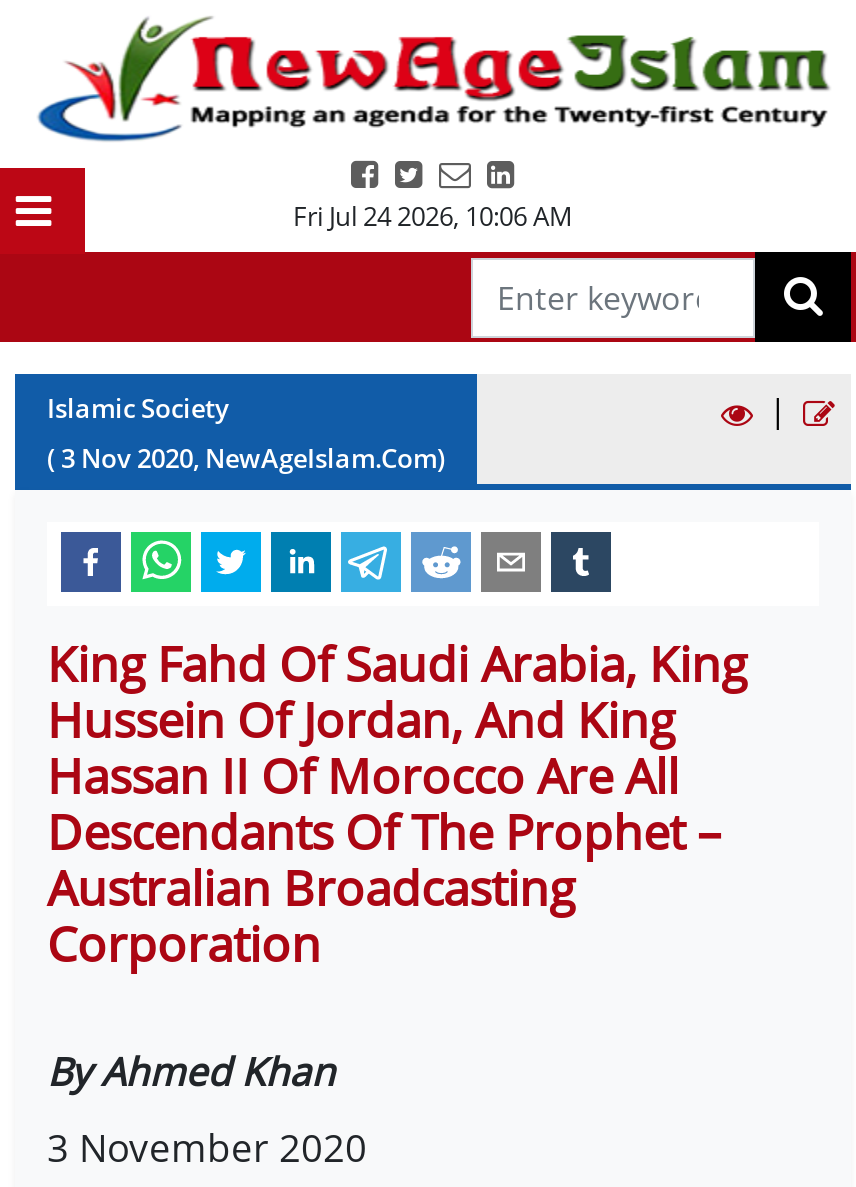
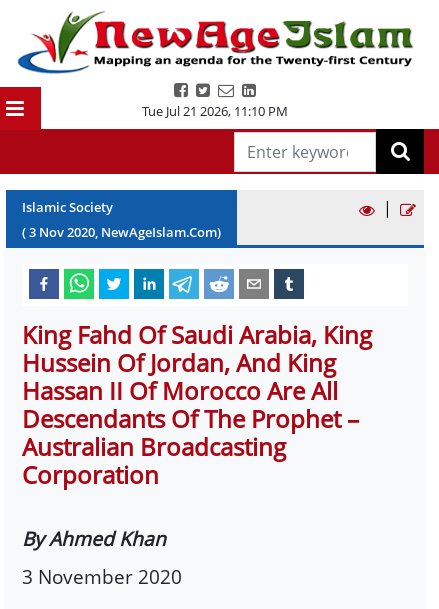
[293,198,573,234] Fri Jul 24 2026, 10:06 AM -> [142,102,288,120] Tue Jul 21 2026, 11:10 PM

